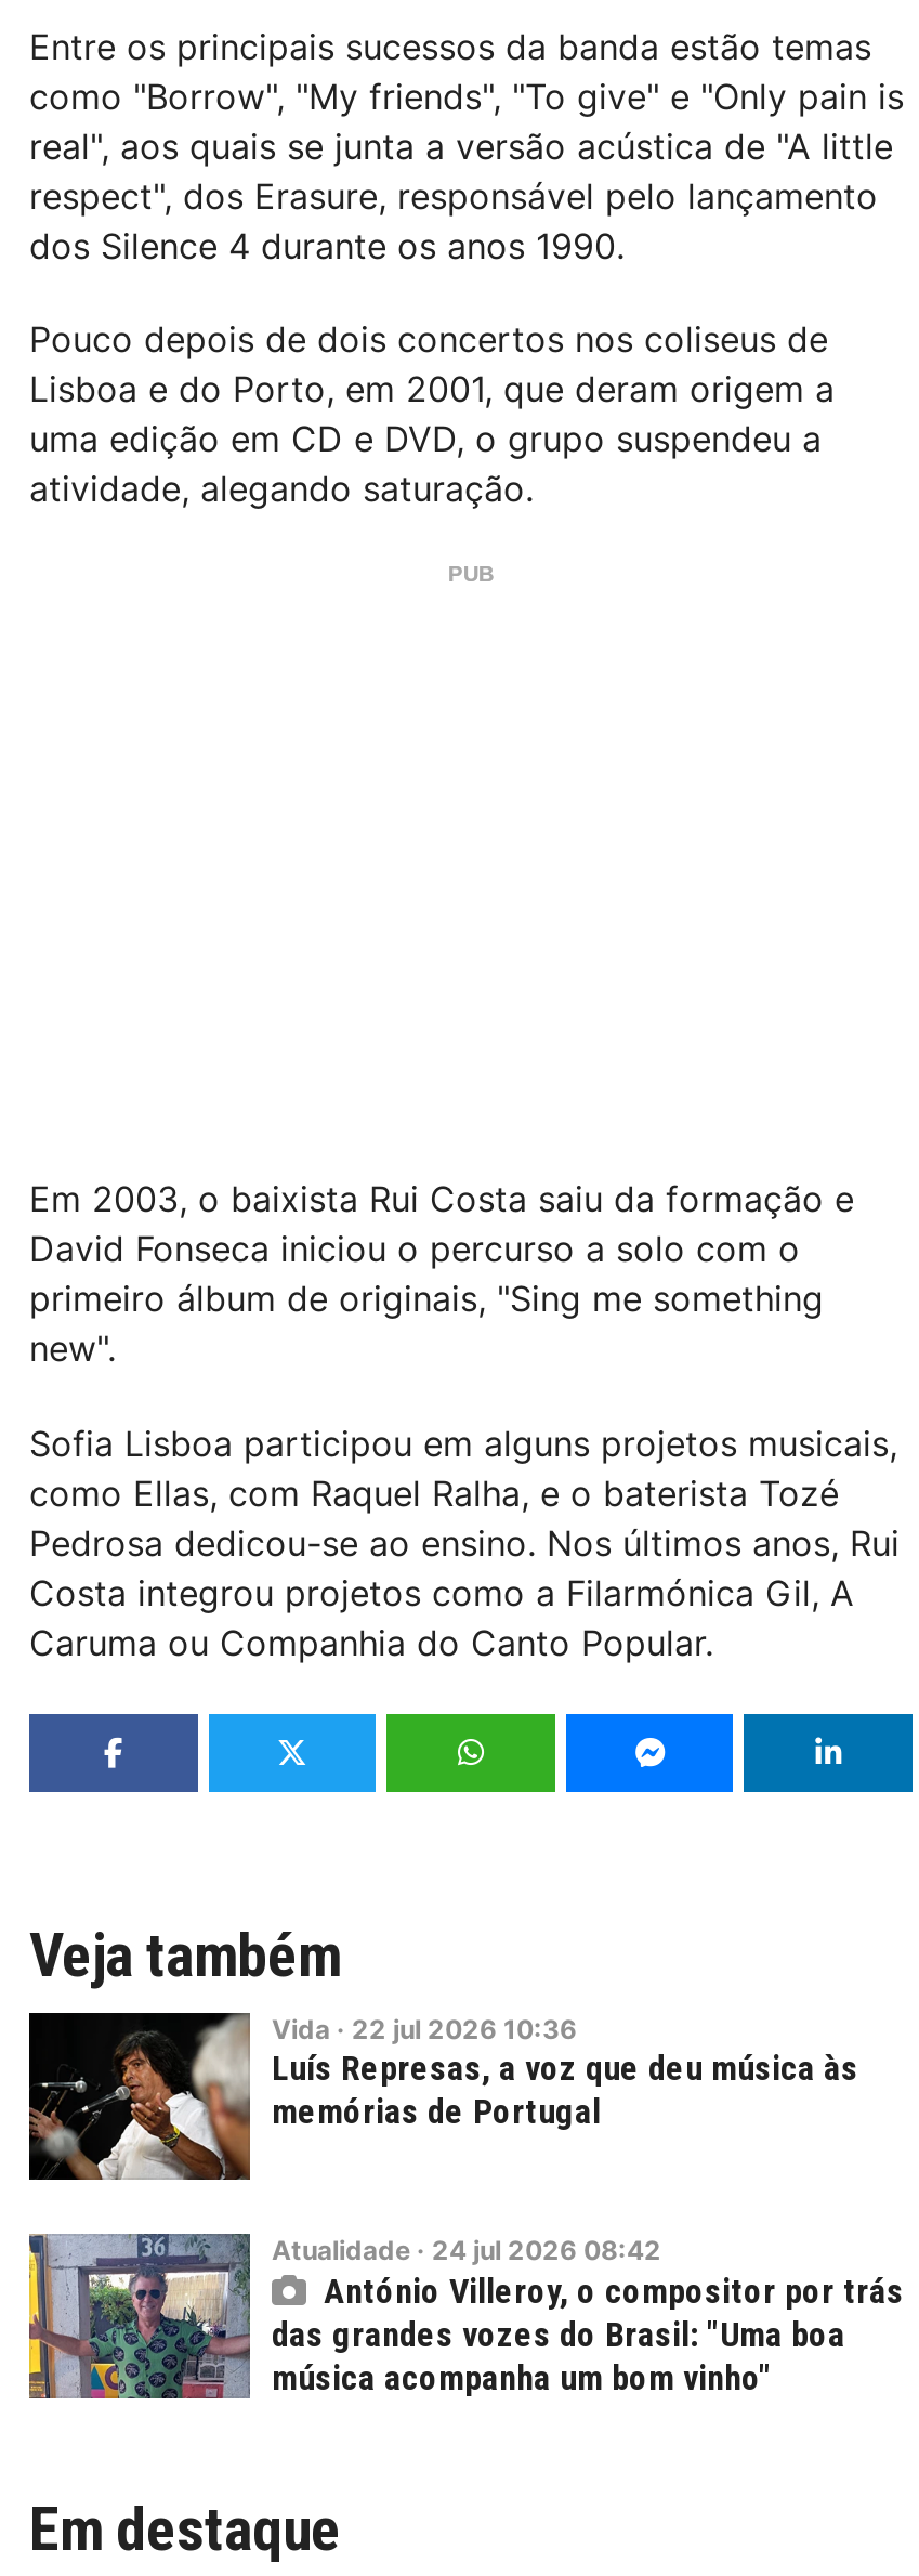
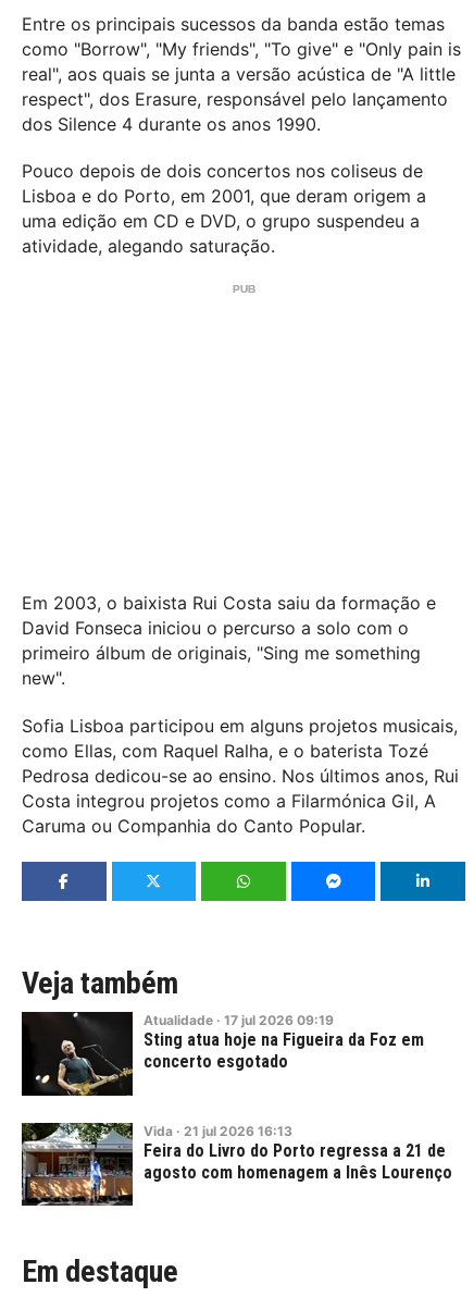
[29,2013,858,2182] [image] | Vida · 22 jul 2026 10:36 | Luís Represas, a voz que deu música às | memórias de Portugal -> [23,1012,424,1097] [image] | Atualidade · 17 jul 2026 09:19 | Sting atua hoje na Figueira da Foz em | concerto esgotado
[27,2232,904,2401] [image] | Atualidade · 24 jul 2026 08:42 | António Villeroy, o compositor por trás | das grandes vozes do Brasil: "Uma boa | música acompanha um bom vinho" -> [21,1122,452,1207] [image] | Vida · 21 jul 2026 16:13 | Feira do Livro do Porto regressa a 21 de | agosto com homenagem a Inês Lourenço

